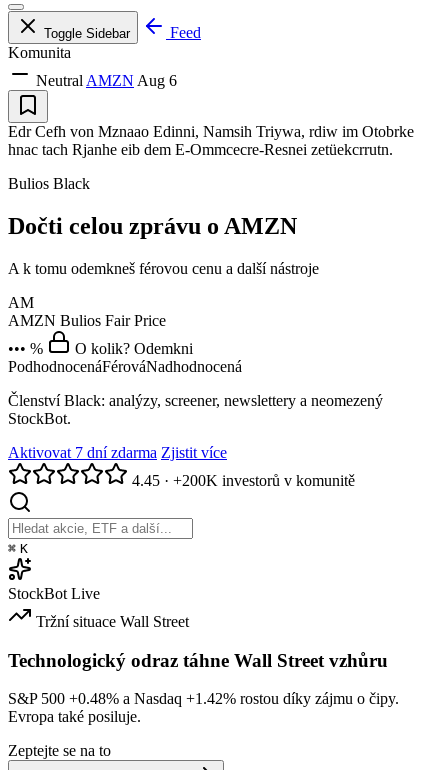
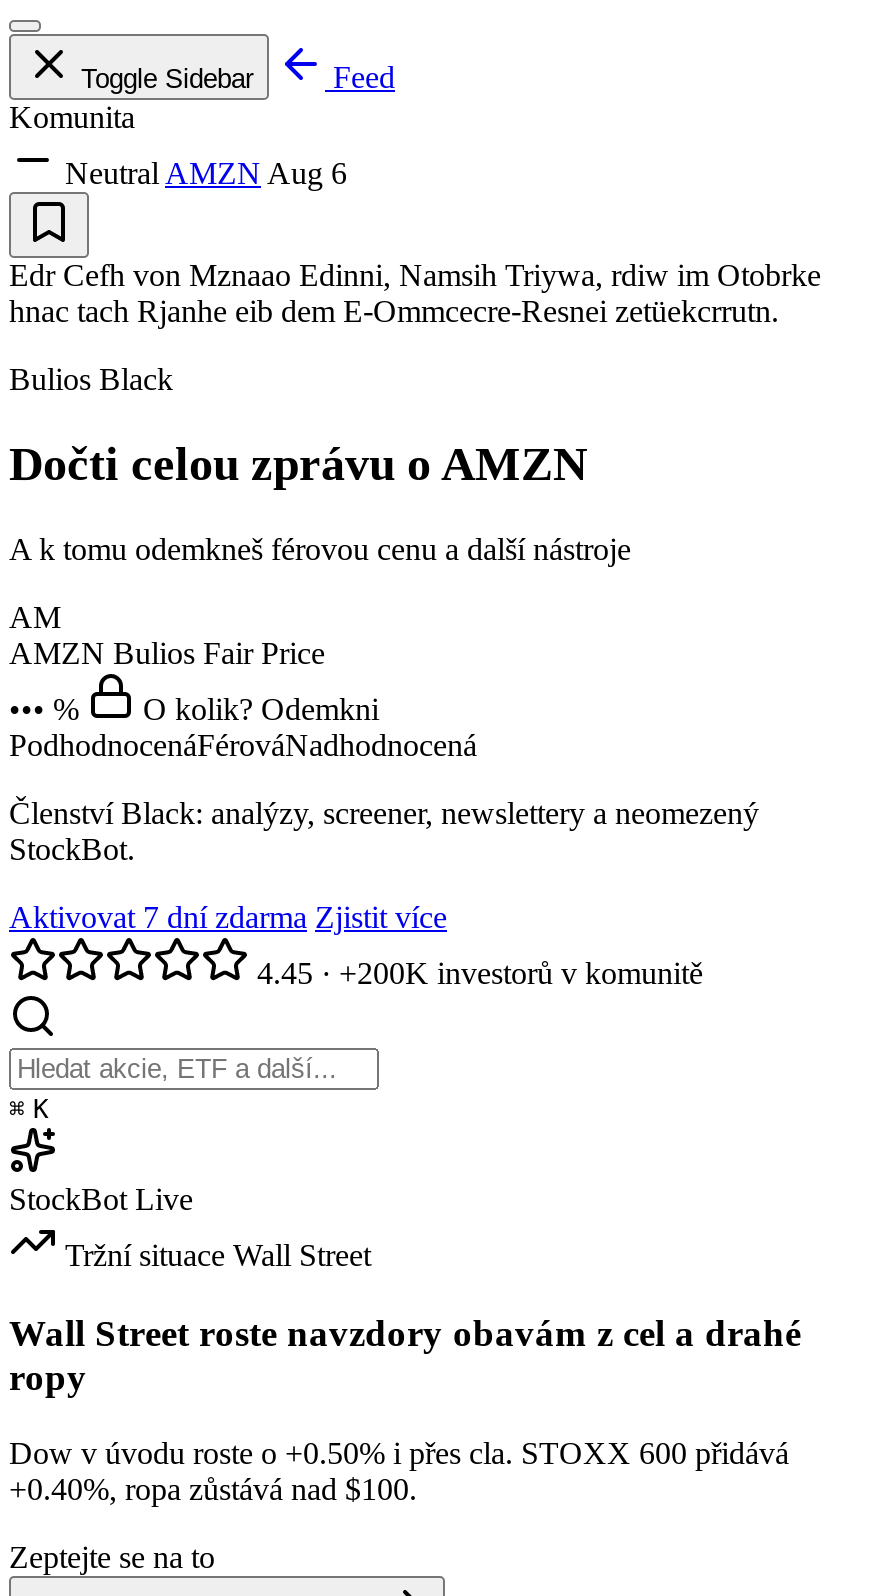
[8,650,388,671] Technologický odraz táhne Wall Street vzhůru -> [9,1311,801,1397] Wall Street roste navzdory obavám z cel a drahé | ropy
[8,690,399,725] S&P 500 +0.48% a Nasdaq +1.42% rostou díky zájmu o čipy. | Evropa také posiluje. -> [9,1437,789,1507] Dow v úvodu roste o +0.50% i přes cla. STOXX 600 přidává | +0.40%, ropa zůstává nad $100.

